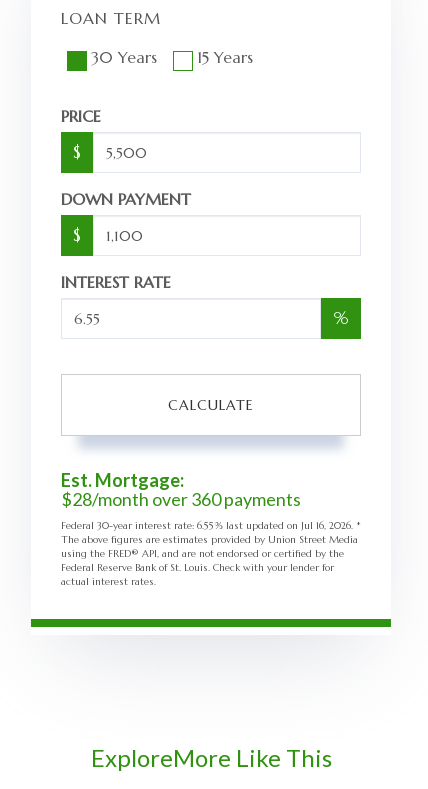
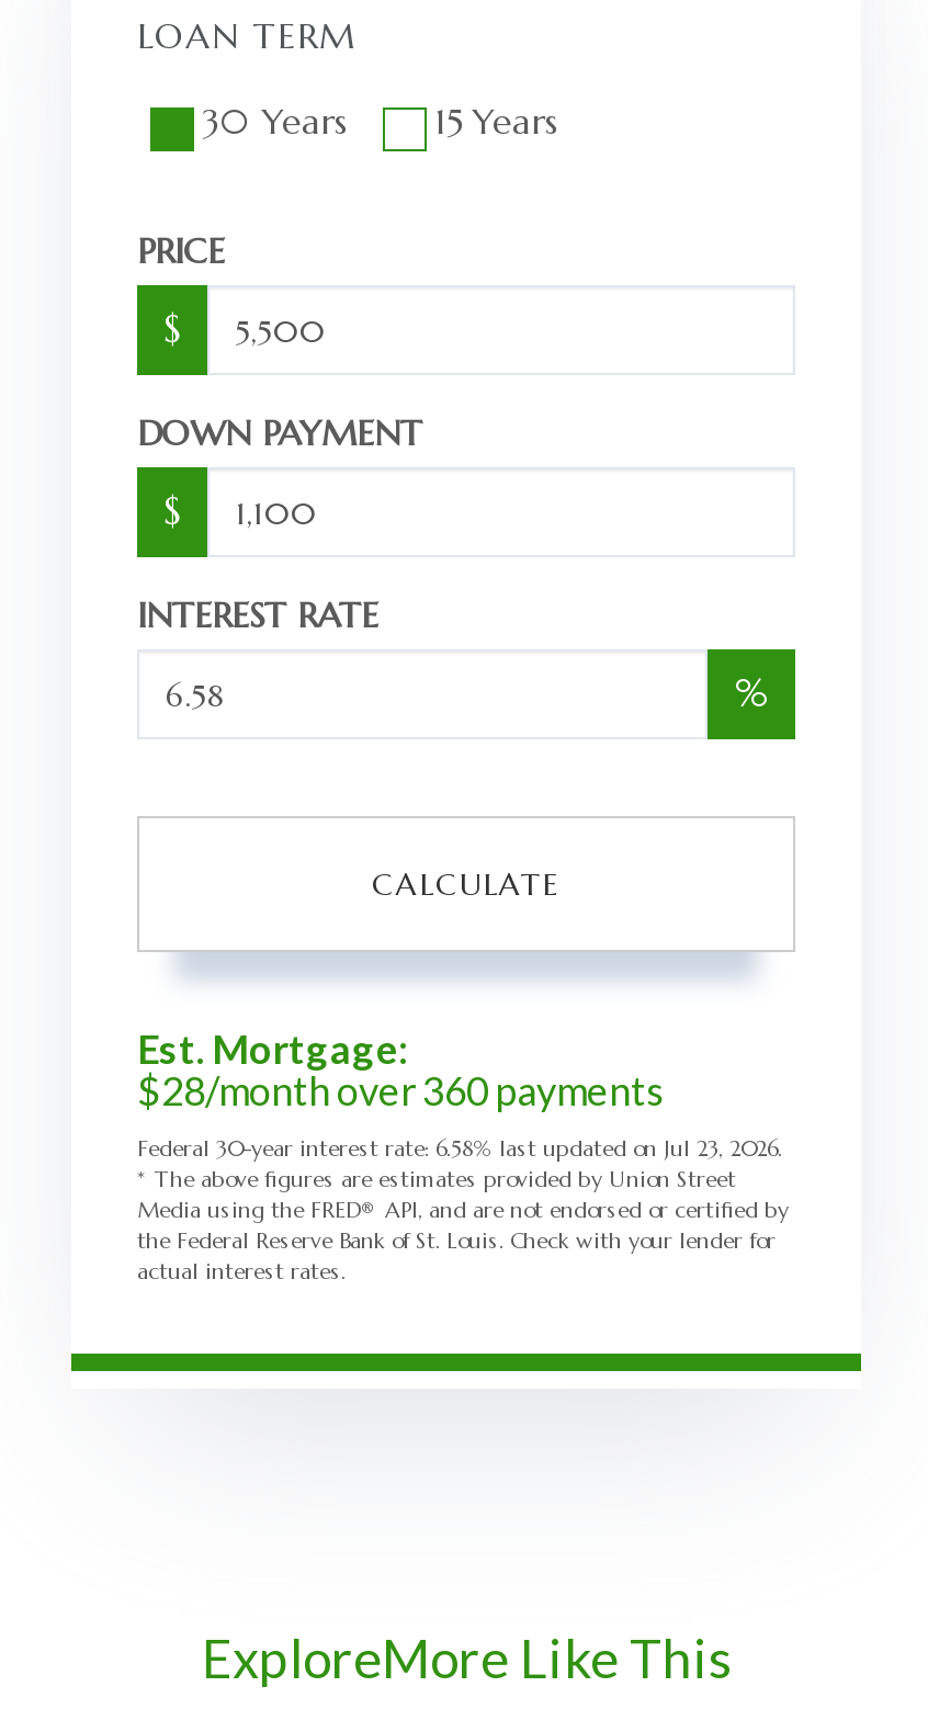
[61,519,361,574] Federal 30-year interest rate: 6.55% last updated on Jul 16, 2026. * | The above figures are estimates provided by Union Street Media | using the FRED® API, and are not endorsed or certified by the | Federal Reserve Bank of St. Louis. Check with your lender for -> [137,1135,789,1255] Federal 30-year interest rate: 6.58% last updated on Jul 23, 2026. | * The above figures are estimates provided by Union Street | Media using the FRED® API, and are not endorsed or certified by | the Federal Reserve Bank of St. Louis. Check with your lender for

